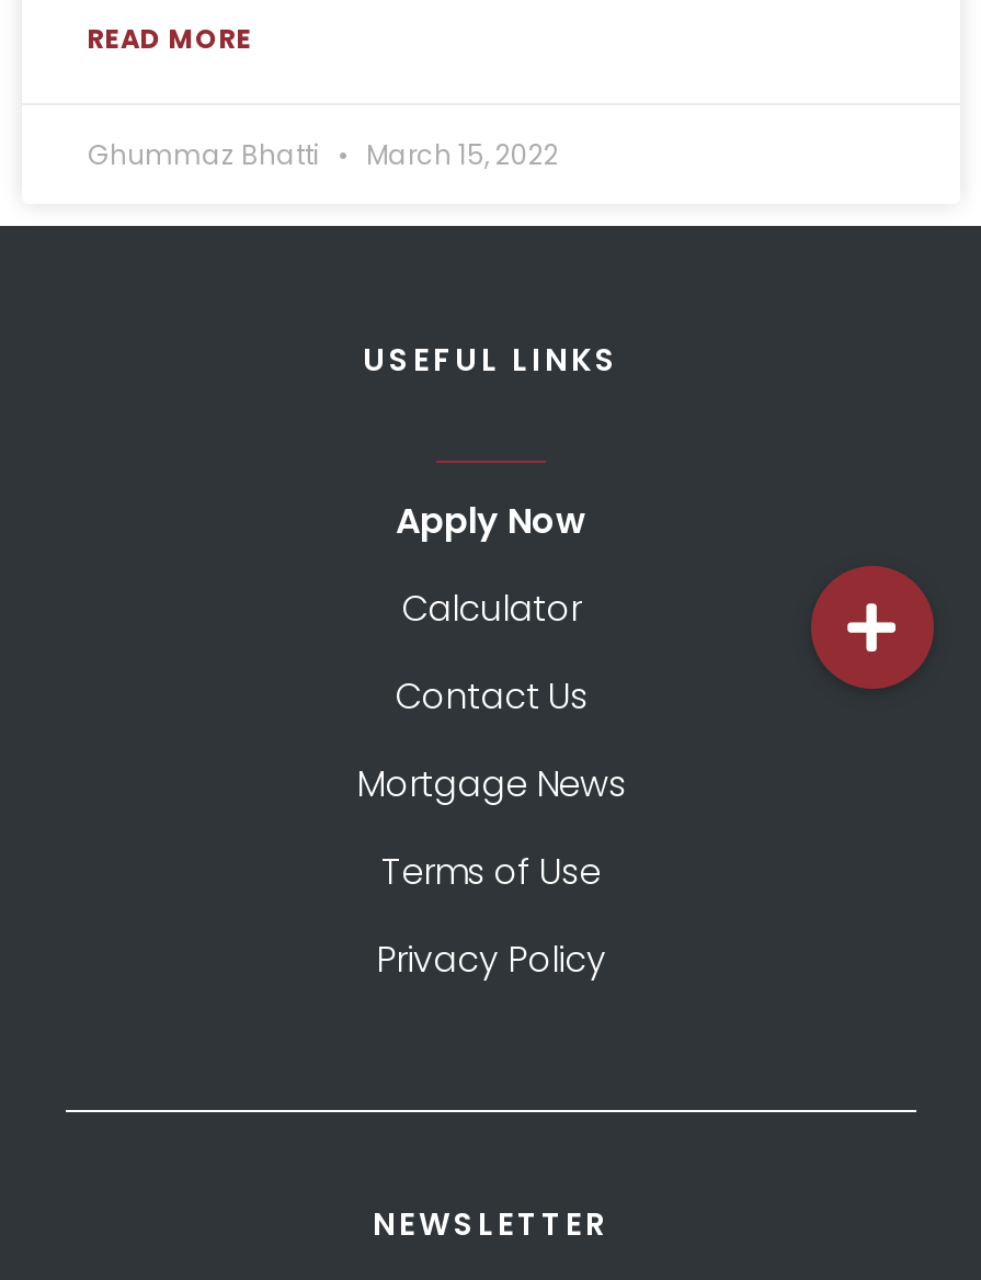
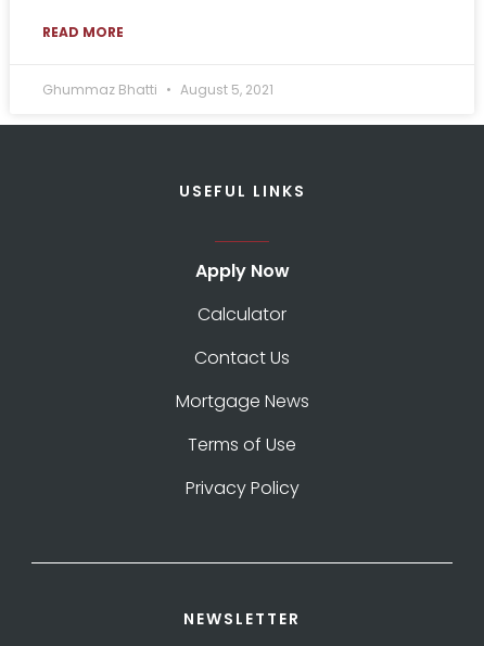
[88,136,559,173] Ghummaz Bhatti March 15, 2022 -> [42,80,273,99] Ghummaz Bhatti August 5, 2021
[809,564,936,689] [image] -> none

